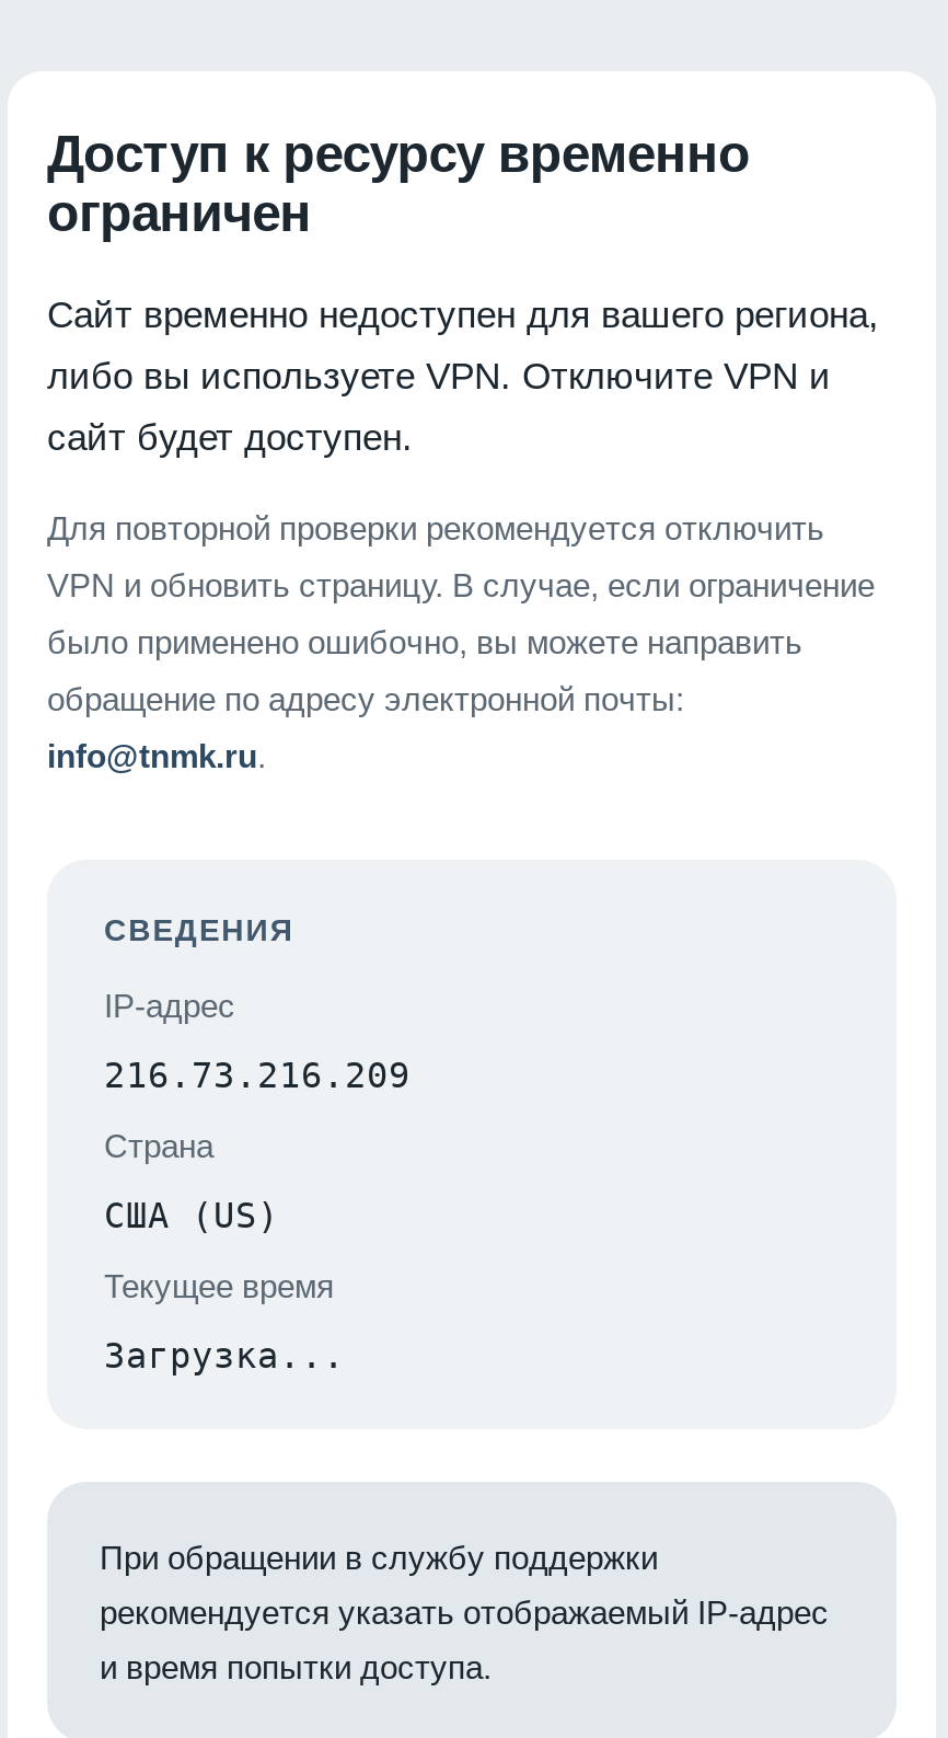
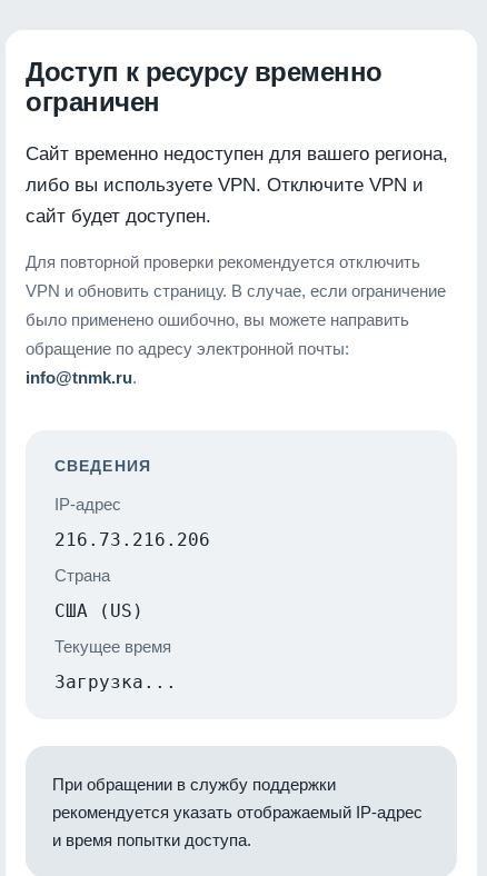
[104,1054,411,1095] 216.73.216.209 -> [54,529,210,550] 216.73.216.206

